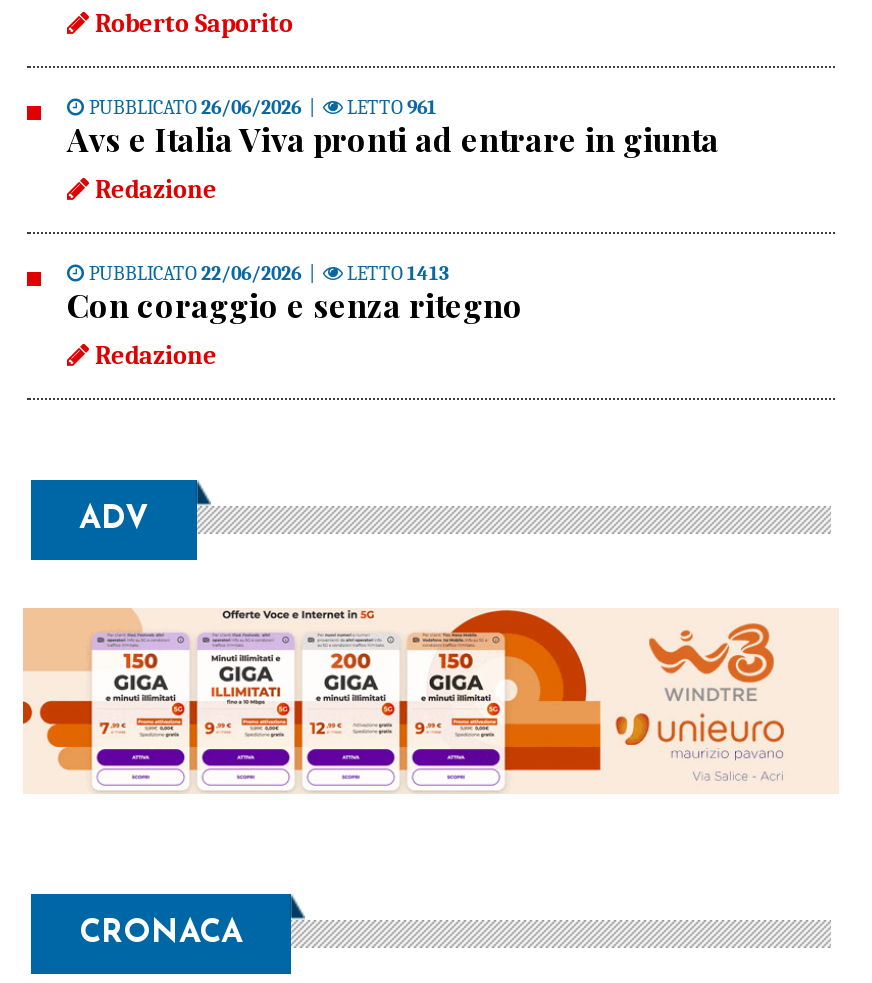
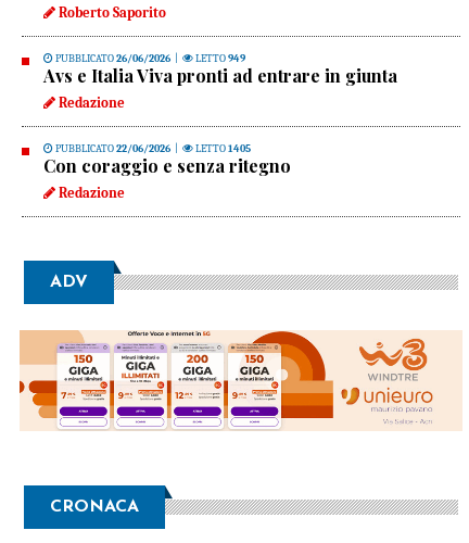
[343,96,437,120] LETTO961 -> [193,52,245,65] LETTO949
[343,262,449,286] LETTO1413 -> [193,142,251,155] LETTO1405

